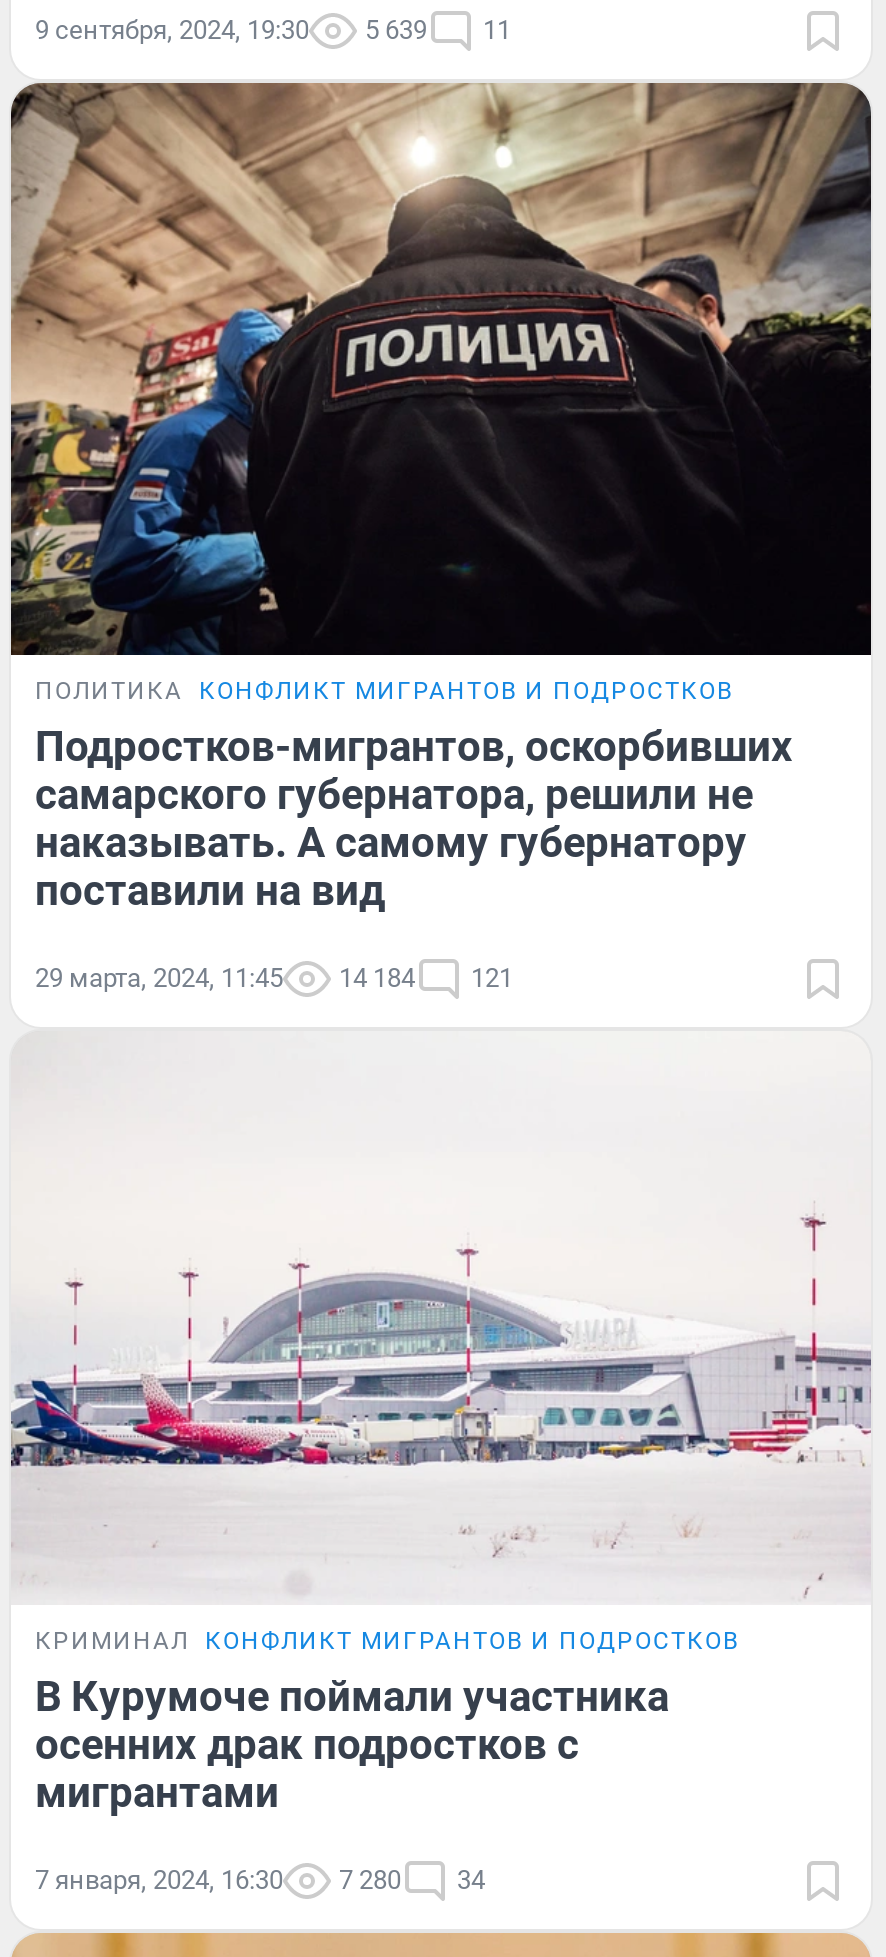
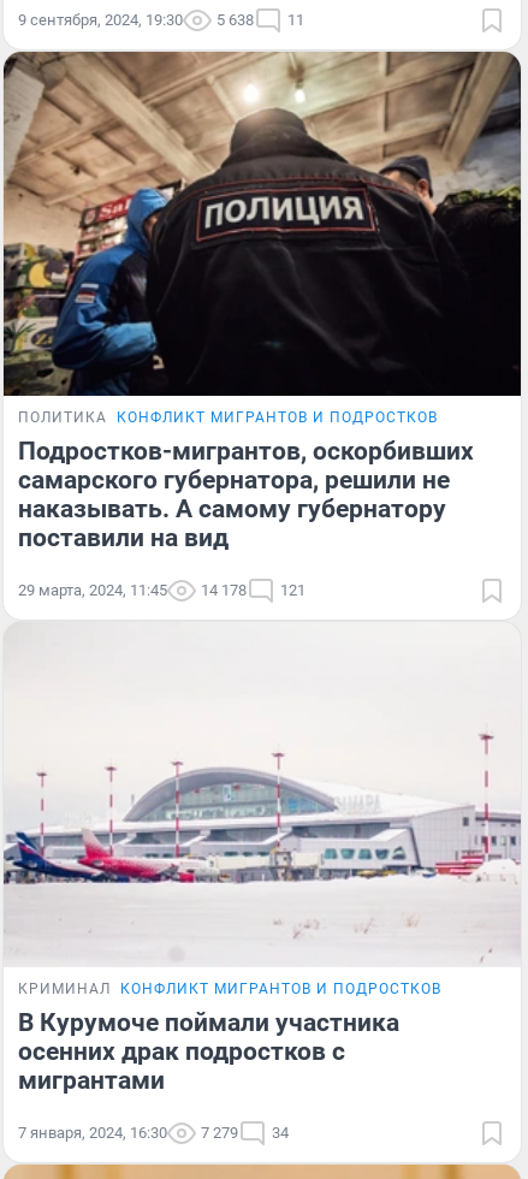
[35,14,511,44] 9 сентября, 2024, 19:30 5 639 11 -> [18,10,304,29] 9 сентября, 2024, 19:30 5 638 11
[35,964,513,994] 29 марта, 2024, 11:45 14 184 121 -> [18,581,305,599] 29 марта, 2024, 11:45 14 178 121
[35,1865,485,1895] 7 января, 2024, 16:30 7 280 34 -> [18,1124,289,1142] 7 января, 2024, 16:30 7 279 34

